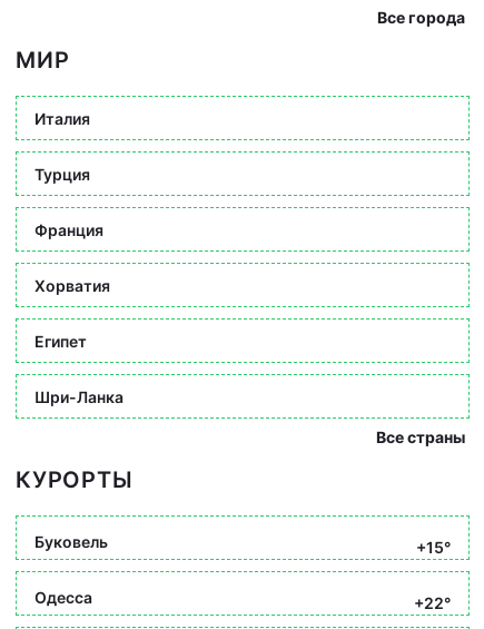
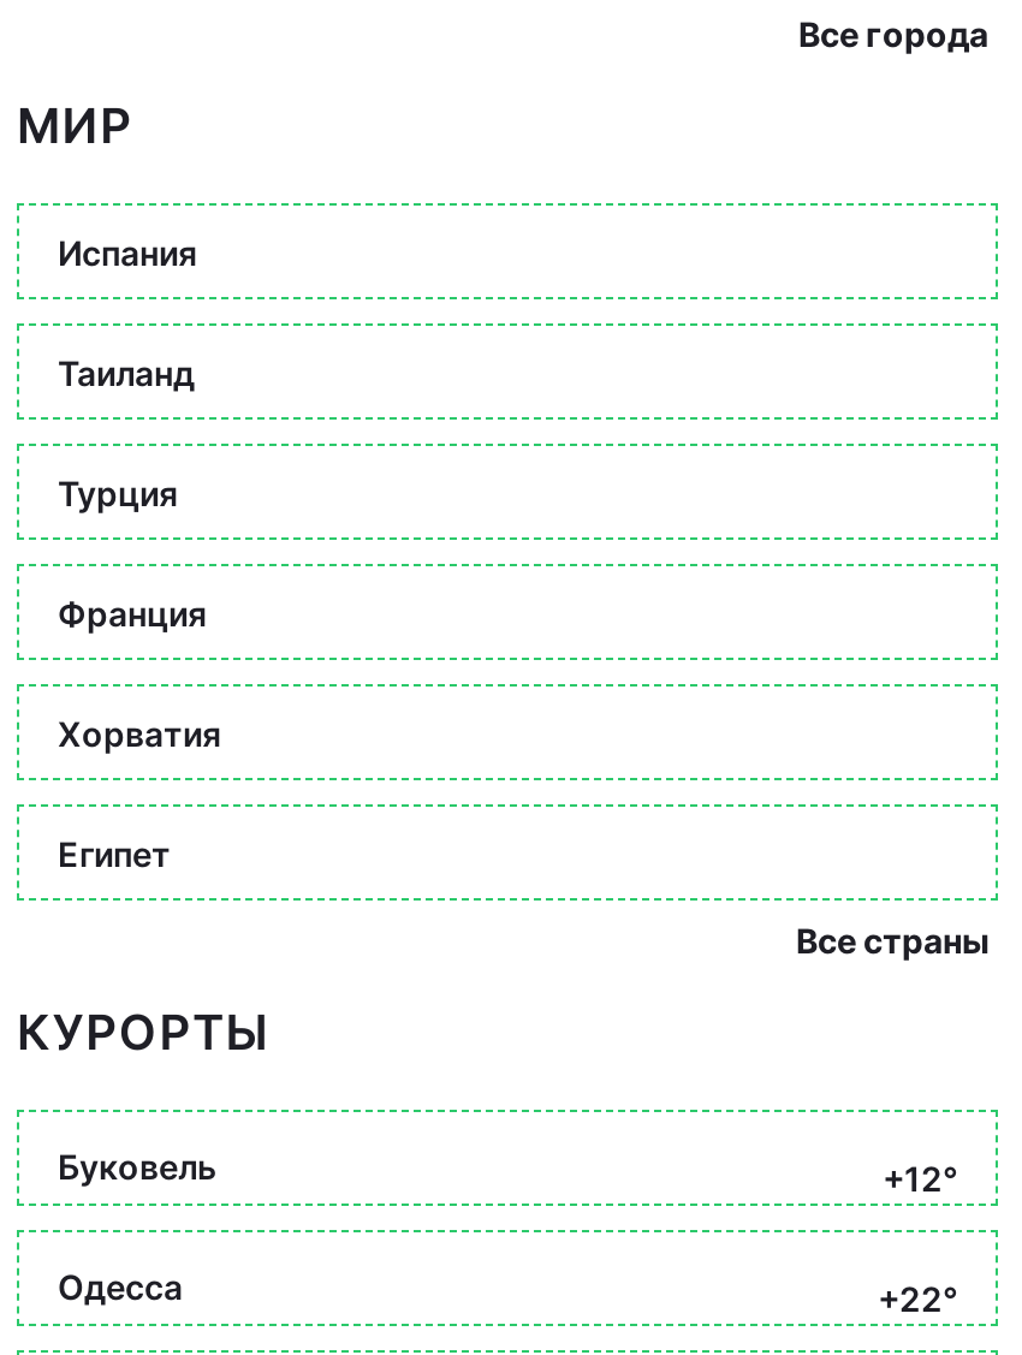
[34,109,90,127] Италия -> [58,231,197,392] Испания | Таиланд
moved [34,164,110,350] -> [58,471,221,873]: Турция | Франция | Хорватия | Египет
[34,387,124,406] Шри-Ланка -> none
[416,538,451,557] +15° -> [883,1158,957,1199] +12°

